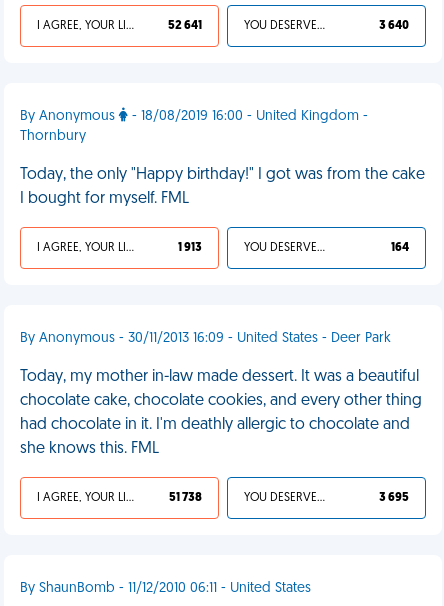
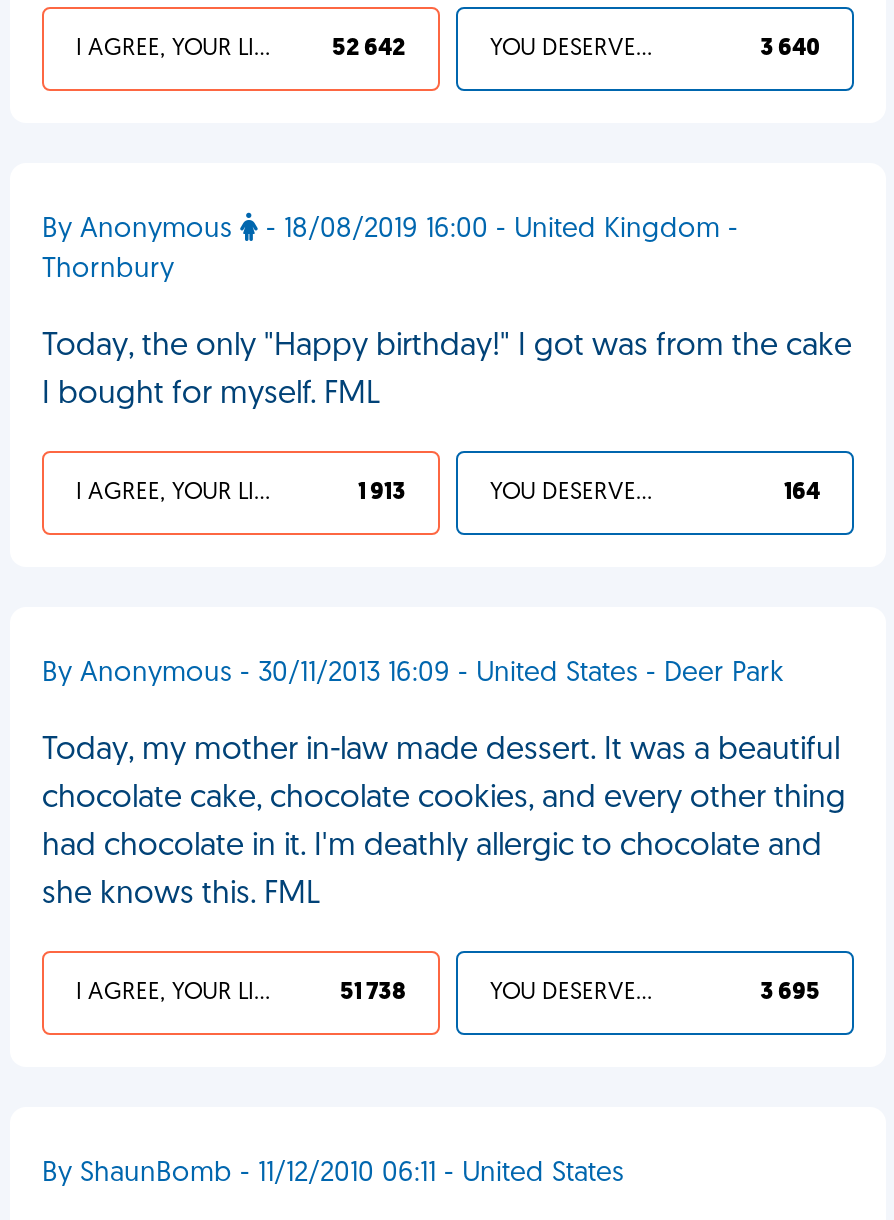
[168,20,202,32] 52 641 -> [332,37,406,61] 52 642

